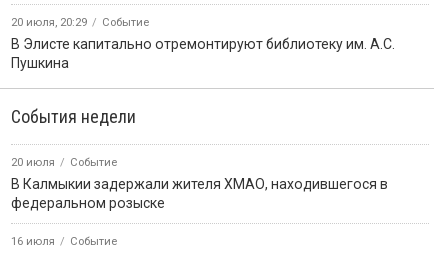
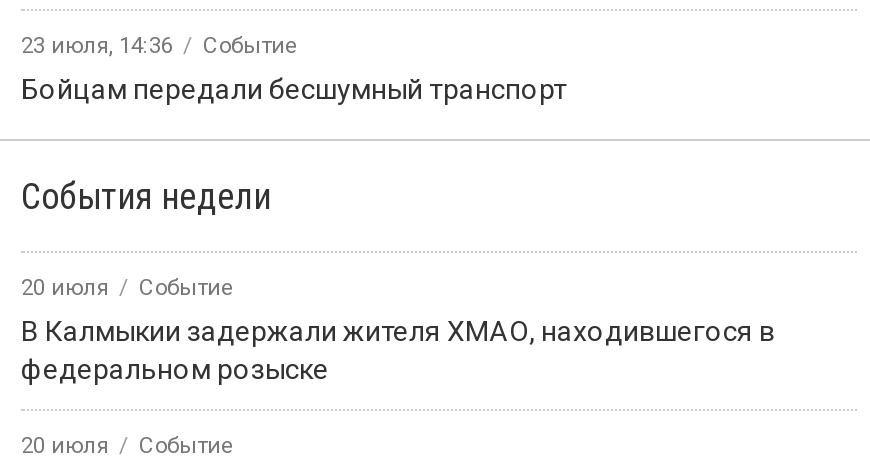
[11,16,149,29] 20 июля, 20:29 Событие -> [21,34,297,60] 23 июля, 14:36 Событие
[11,36,395,71] В Элисте капитально отремонтируют библиотеку им. А.С. | Пушкина -> [21,74,567,106] Бойцам передали бесшумный транспорт
[11,235,117,248] 16 июля Событие -> [21,434,233,460] 20 июля Событие

